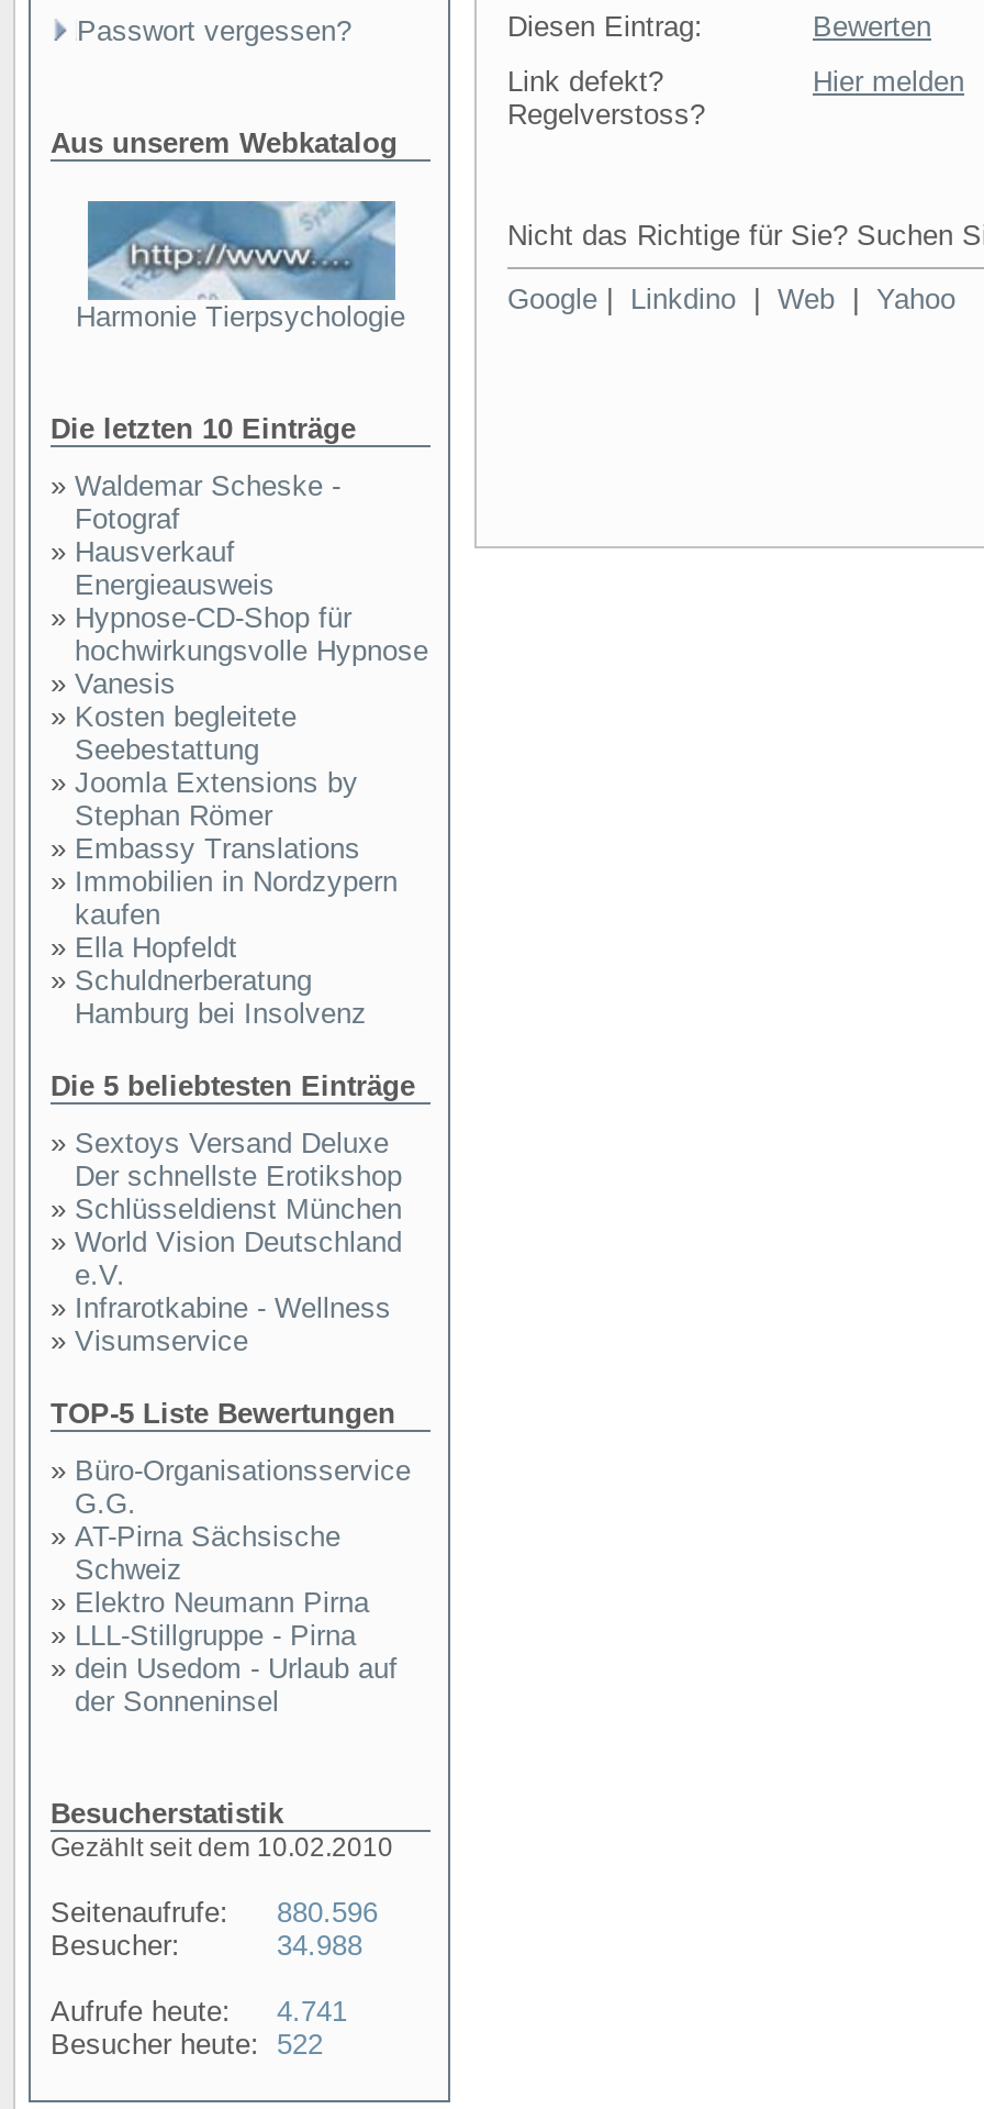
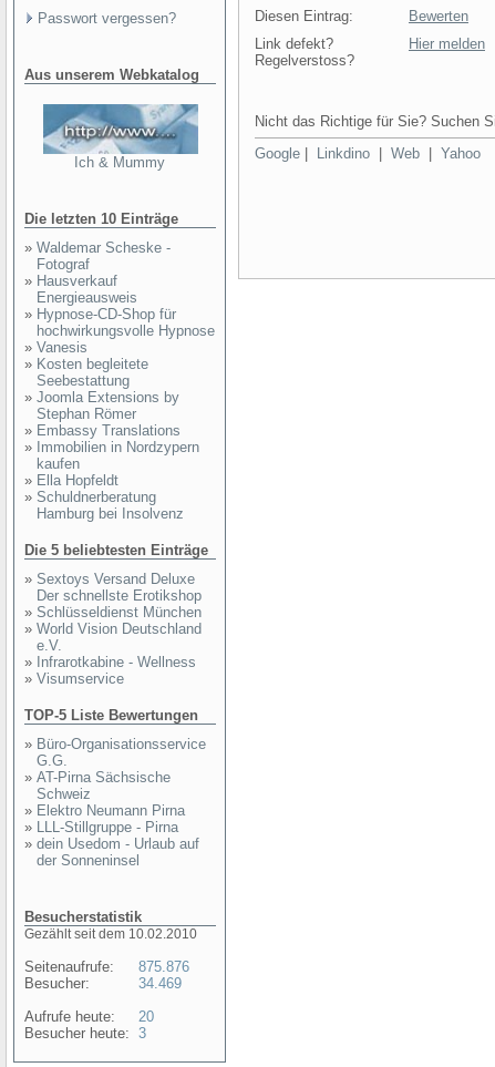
[76,299,405,332] Harmonie Tierpsychologie -> [75,154,166,170] Ich & Mummy
[51,1896,378,1929] Seitenaufrufe: 880.596 -> [24,958,189,975] Seitenaufrufe: 875.876
[277,1929,362,1962] 34.988 -> [138,975,182,992] 34.469
[51,1995,347,2028] Aufrufe heute: 4.741 -> [24,1008,154,1025] Aufrufe heute: 20
[51,2028,323,2061] Besucher heute: 522 -> [24,1025,146,1042] Besucher heute: 3

